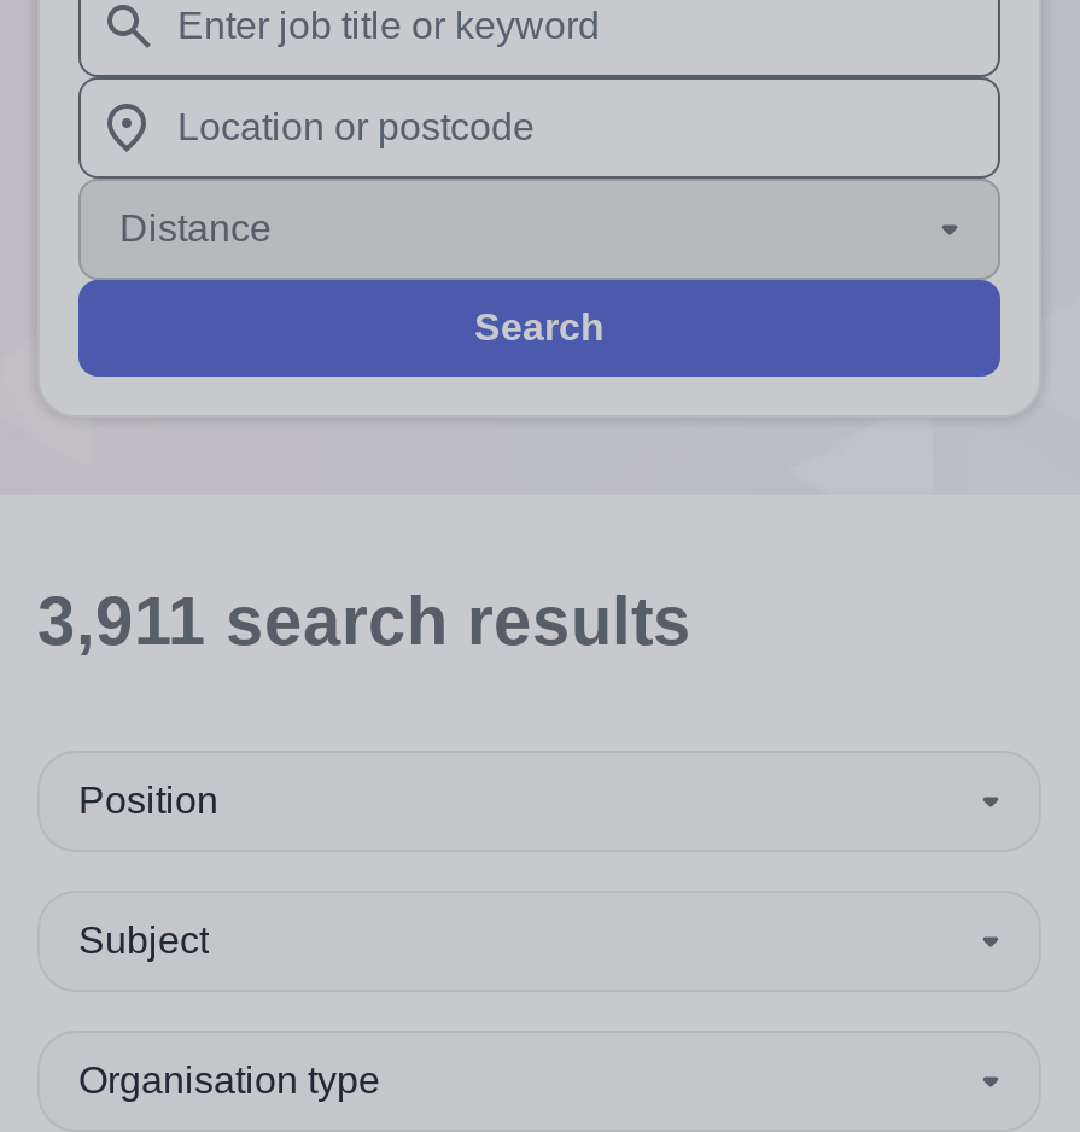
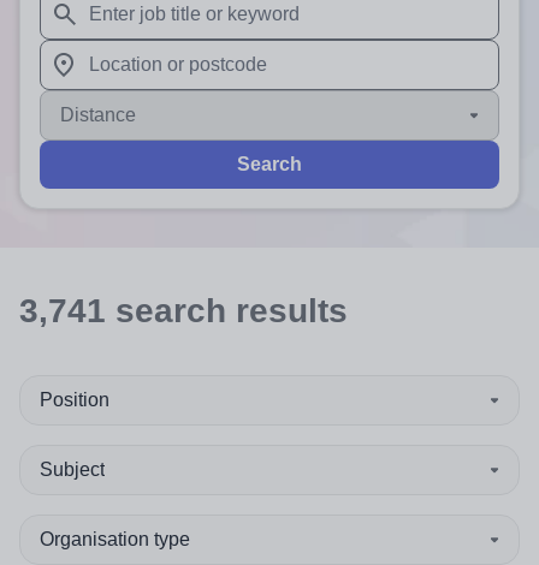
[37,584,691,659] 3,911 search results -> [19,292,348,329] 3,741 search results

